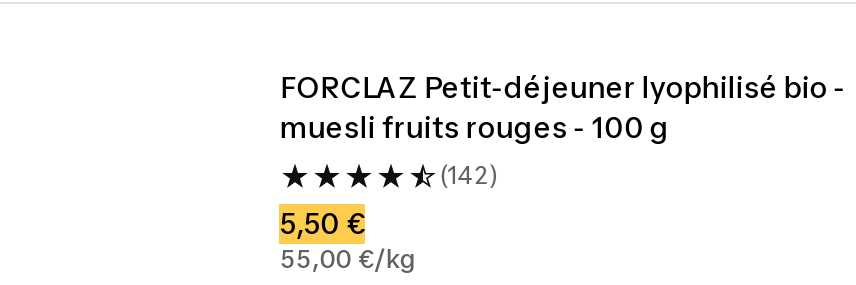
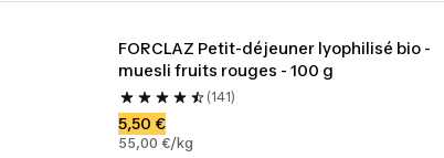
[440,160,498,190] (142) -> [207,88,236,105] (141)

